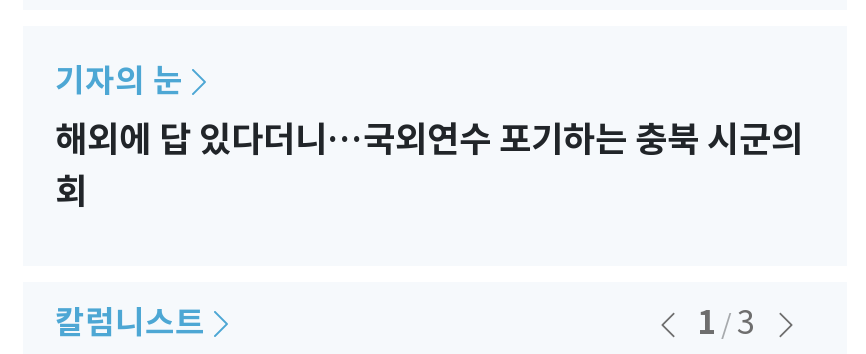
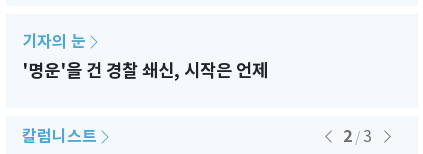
[55,117,803,215] 해외에 답 있다더니…국외연수 포기하는 충북 시군의 | 회 -> [22,58,268,81] '명운'을 건 경찰 쇄신, 시작은 언제

